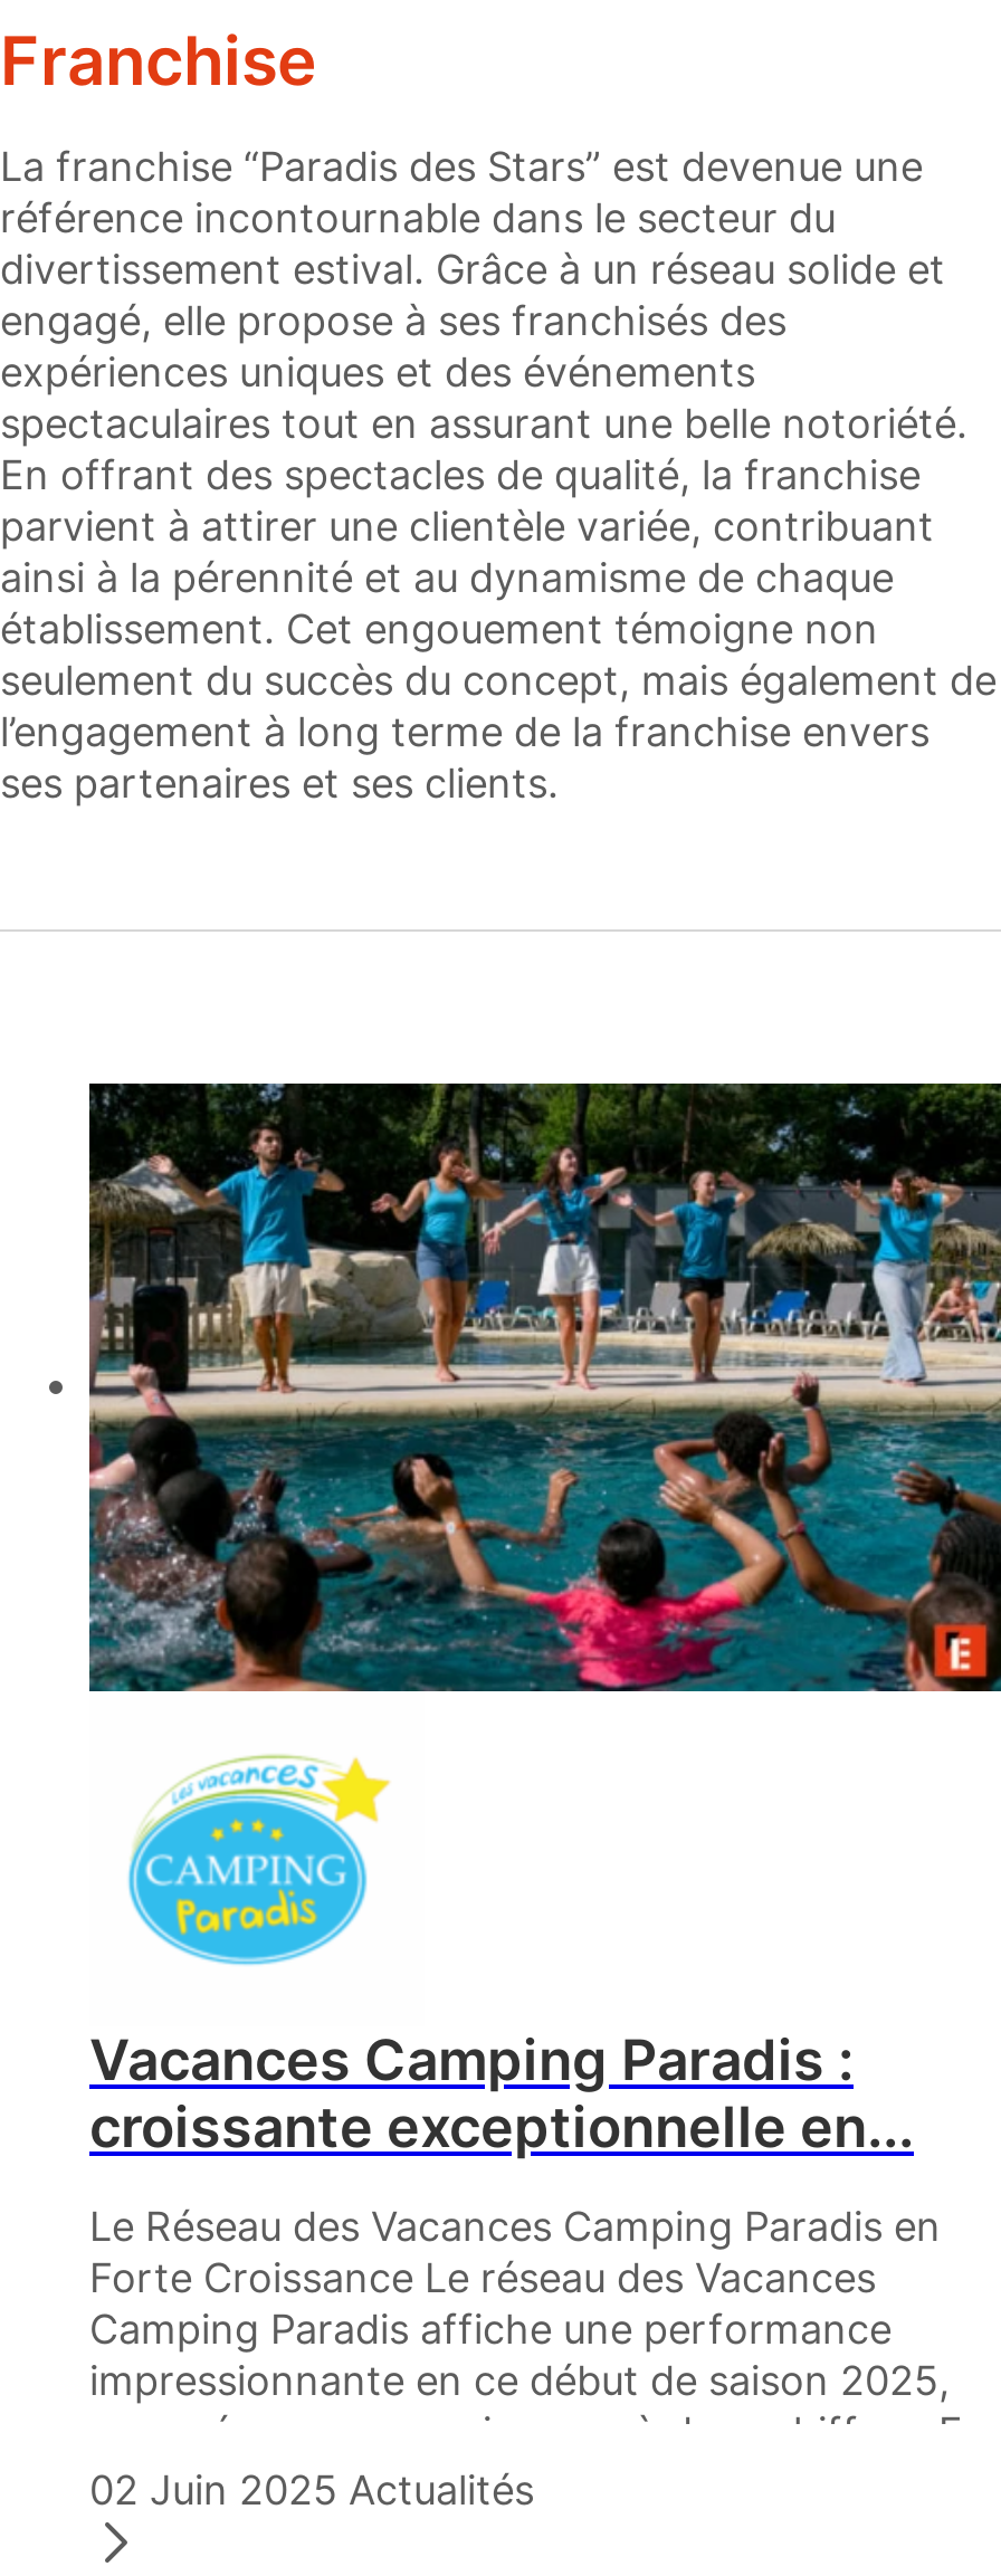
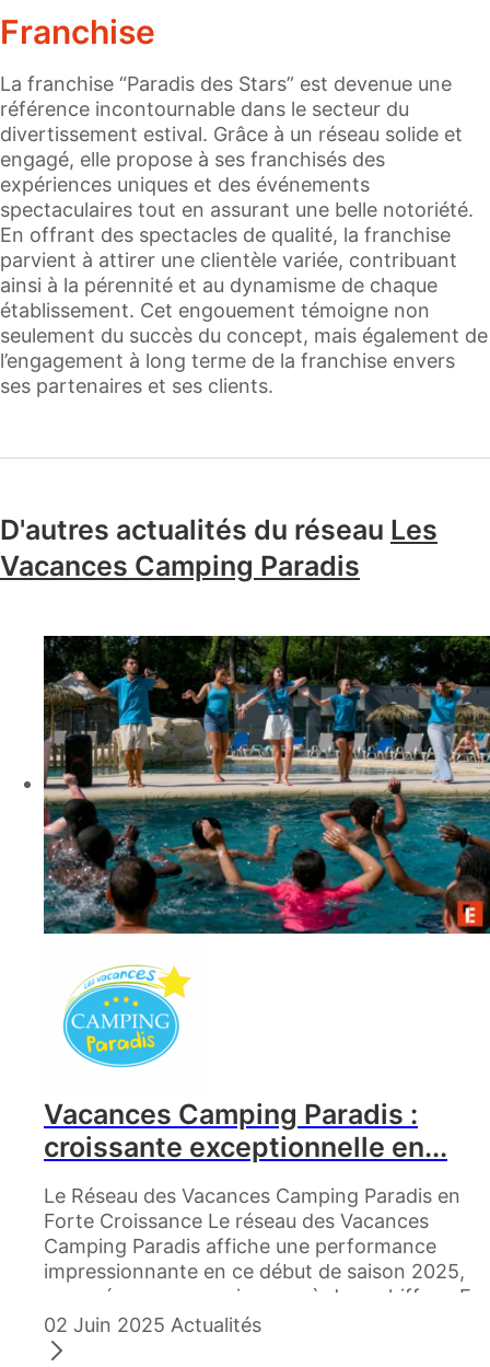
none -> [0,513,437,582] D'autres actualités du réseau Les | Vacances Camping Paradis

